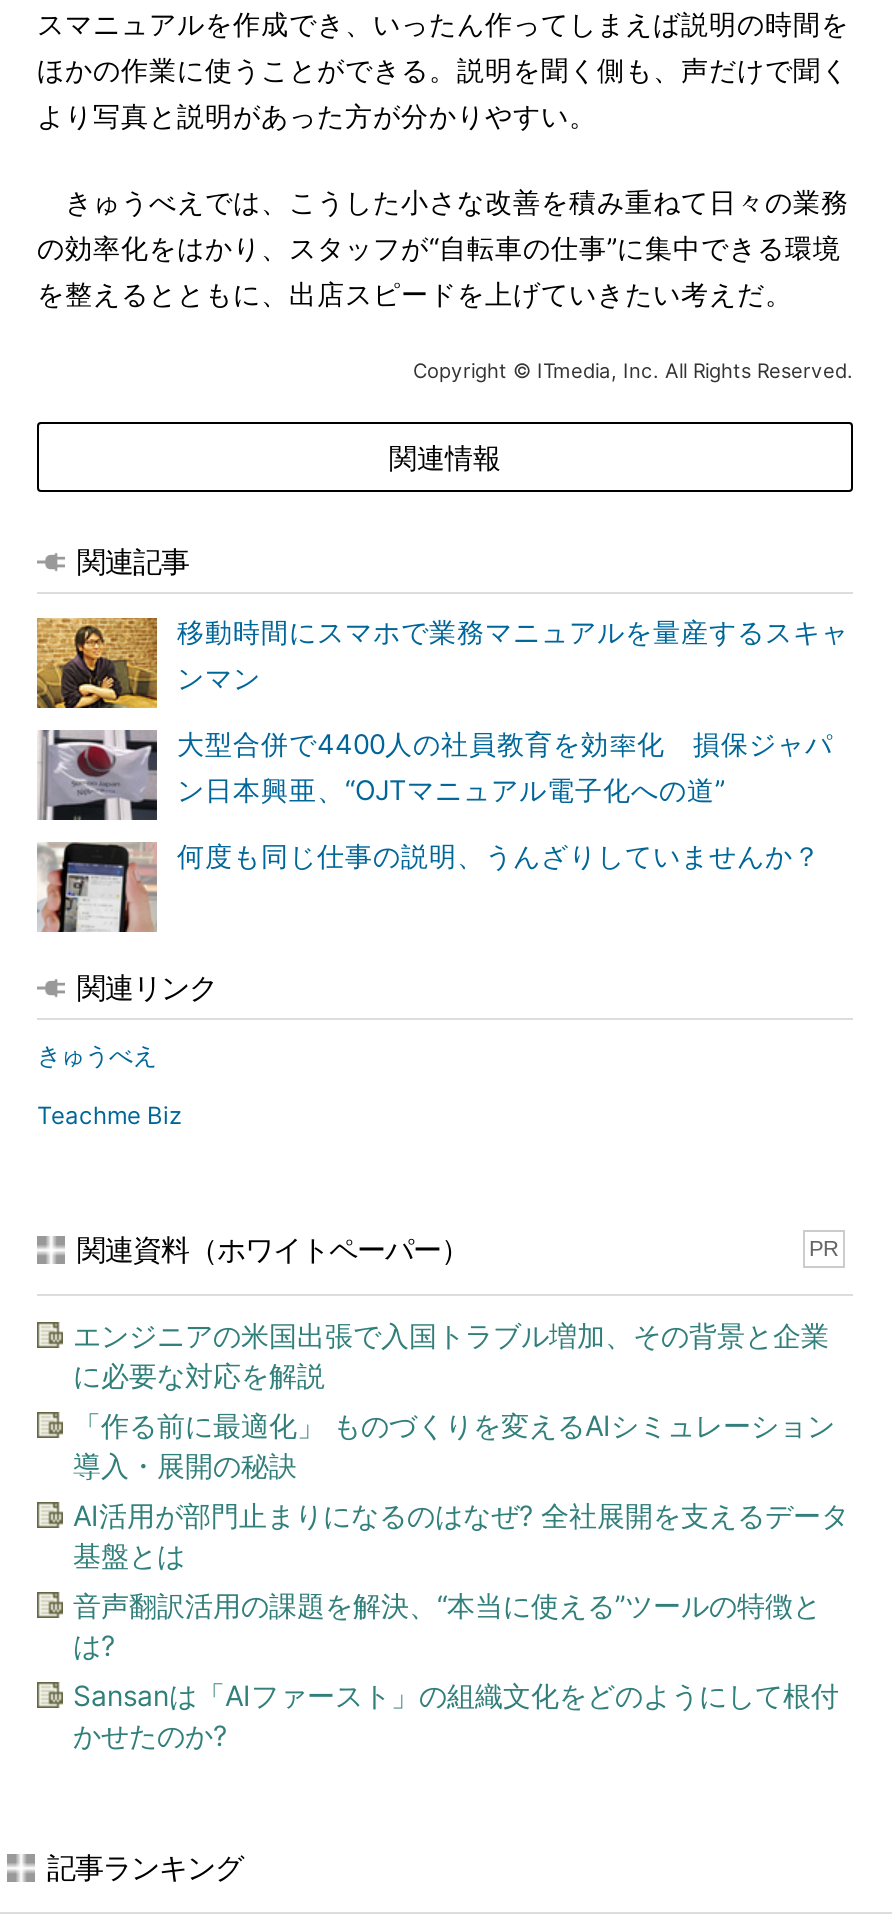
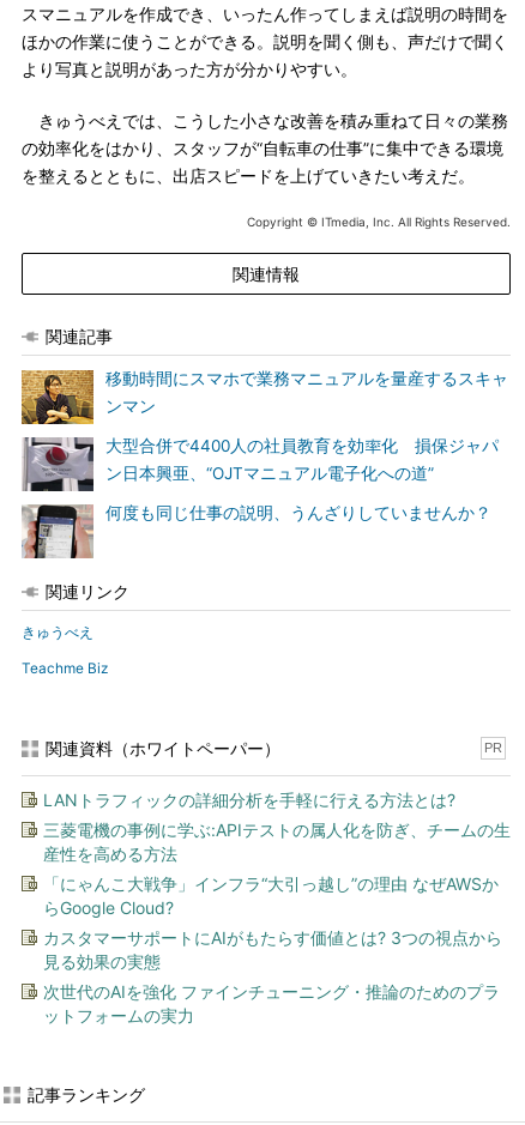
[73,1318,829,1392] エンジニアの米国出張で入国トラブル増加、その背景と企業 | に必要な対応を解説 -> [43,790,455,810] LANトラフィックの詳細分析を手軽に行える方法とは?
[73,1408,835,1482] 「作る前に最適化」 ものづくりを変えるAIシミュレーション | 導入・展開の秘訣 -> [43,819,511,864] 三菱電機の事例に学ぶ:APIテストの属人化を防ぎ、チームの生 | 産性を高める方法
[73,1498,849,1572] AI活用が部門止まりになるのはなぜ? 全社展開を支えるデータ | 基盤とは -> [43,873,499,918] 「にゃんこ大戦争」インフラ“大引っ越し”の理由 なぜAWSか | らGoogle Cloud?
[73,1588,821,1662] 音声翻訳活用の課題を解決、“本当に使える”ツールの特徴と | は? -> [43,927,502,972] カスタマーサポートにAIがもたらす価値とは? 3つの視点から | 見る効果の実態
[73,1678,839,1752] Sansanは「AIファースト」の組織文化をどのようにして根付 | かせたのか? -> [43,981,500,1026] 次世代のAIを強化 ファインチューニング・推論のためのプラ | ットフォームの実力

